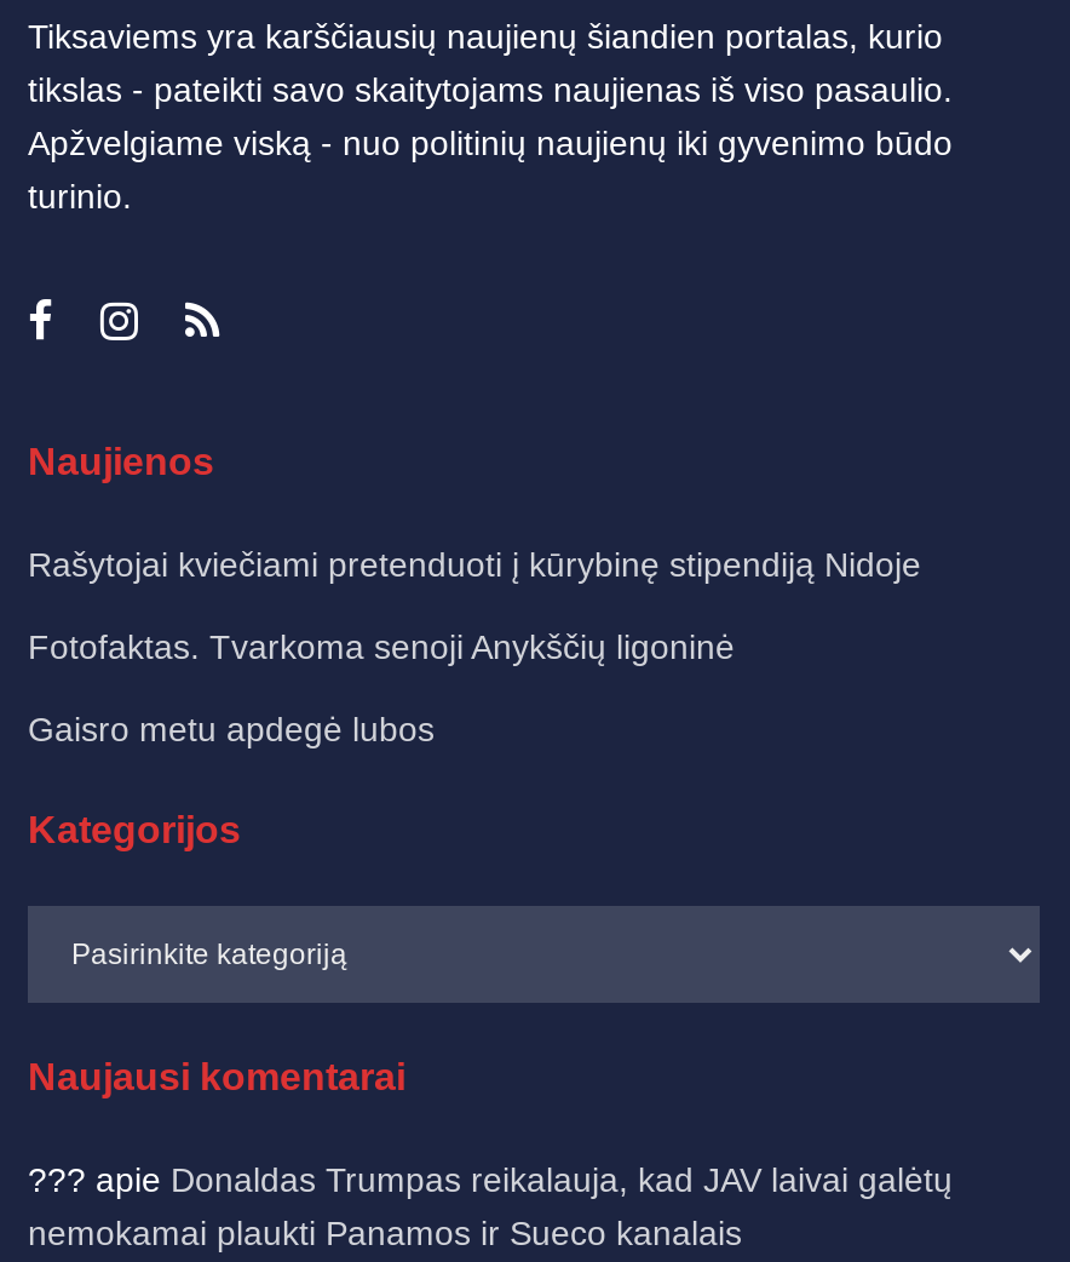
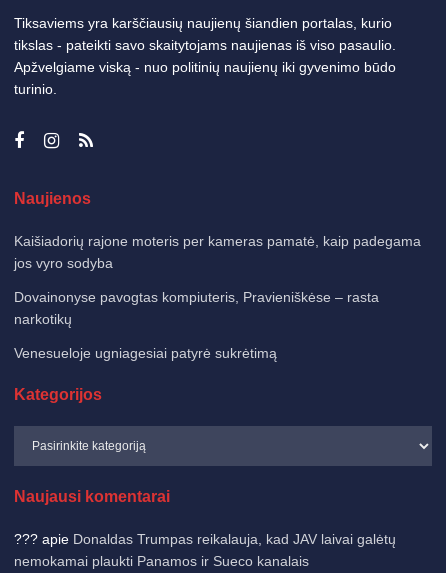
[28,545,921,583] Rašytojai kviečiami pretenduoti į kūrybinę stipendiją Nidoje -> [14,233,421,271] Kaišiadorių rajone moteris per kameras pamatė, kaip padegama | jos vyro sodyba
[28,627,735,666] Fotofaktas. Tvarkoma senoji Anykščių ligoninė -> [14,289,379,327] Dovainonyse pavogtas kompiuteris, Pravieniškėse – rasta | narkotikų
[28,709,435,748] Gaisro metu apdegė lubos -> [14,345,277,361] Venesueloje ugniagesiai patyrė sukrėtimą

